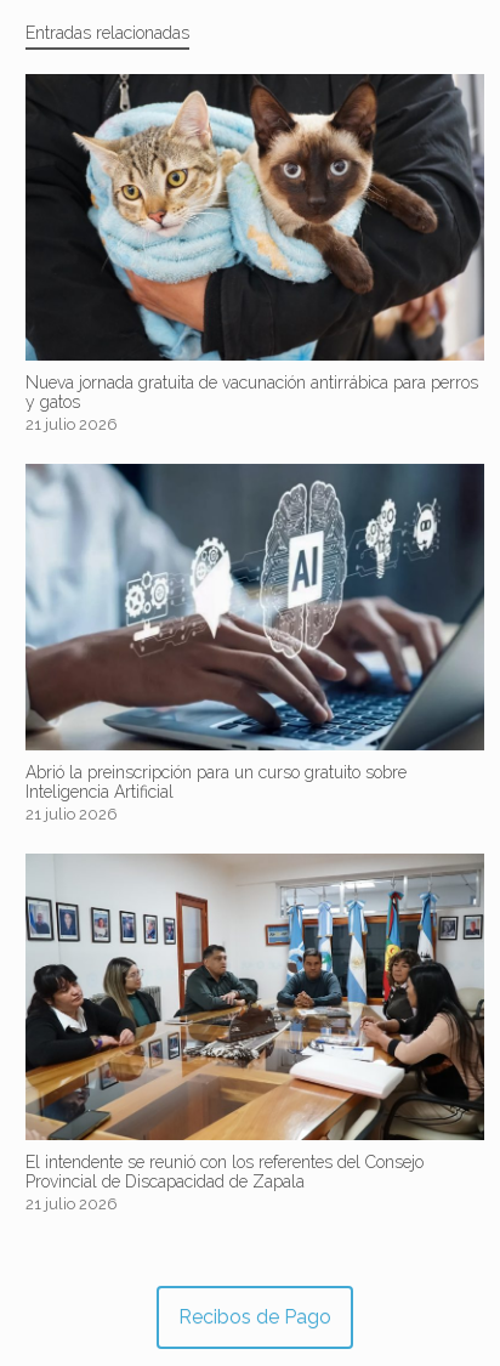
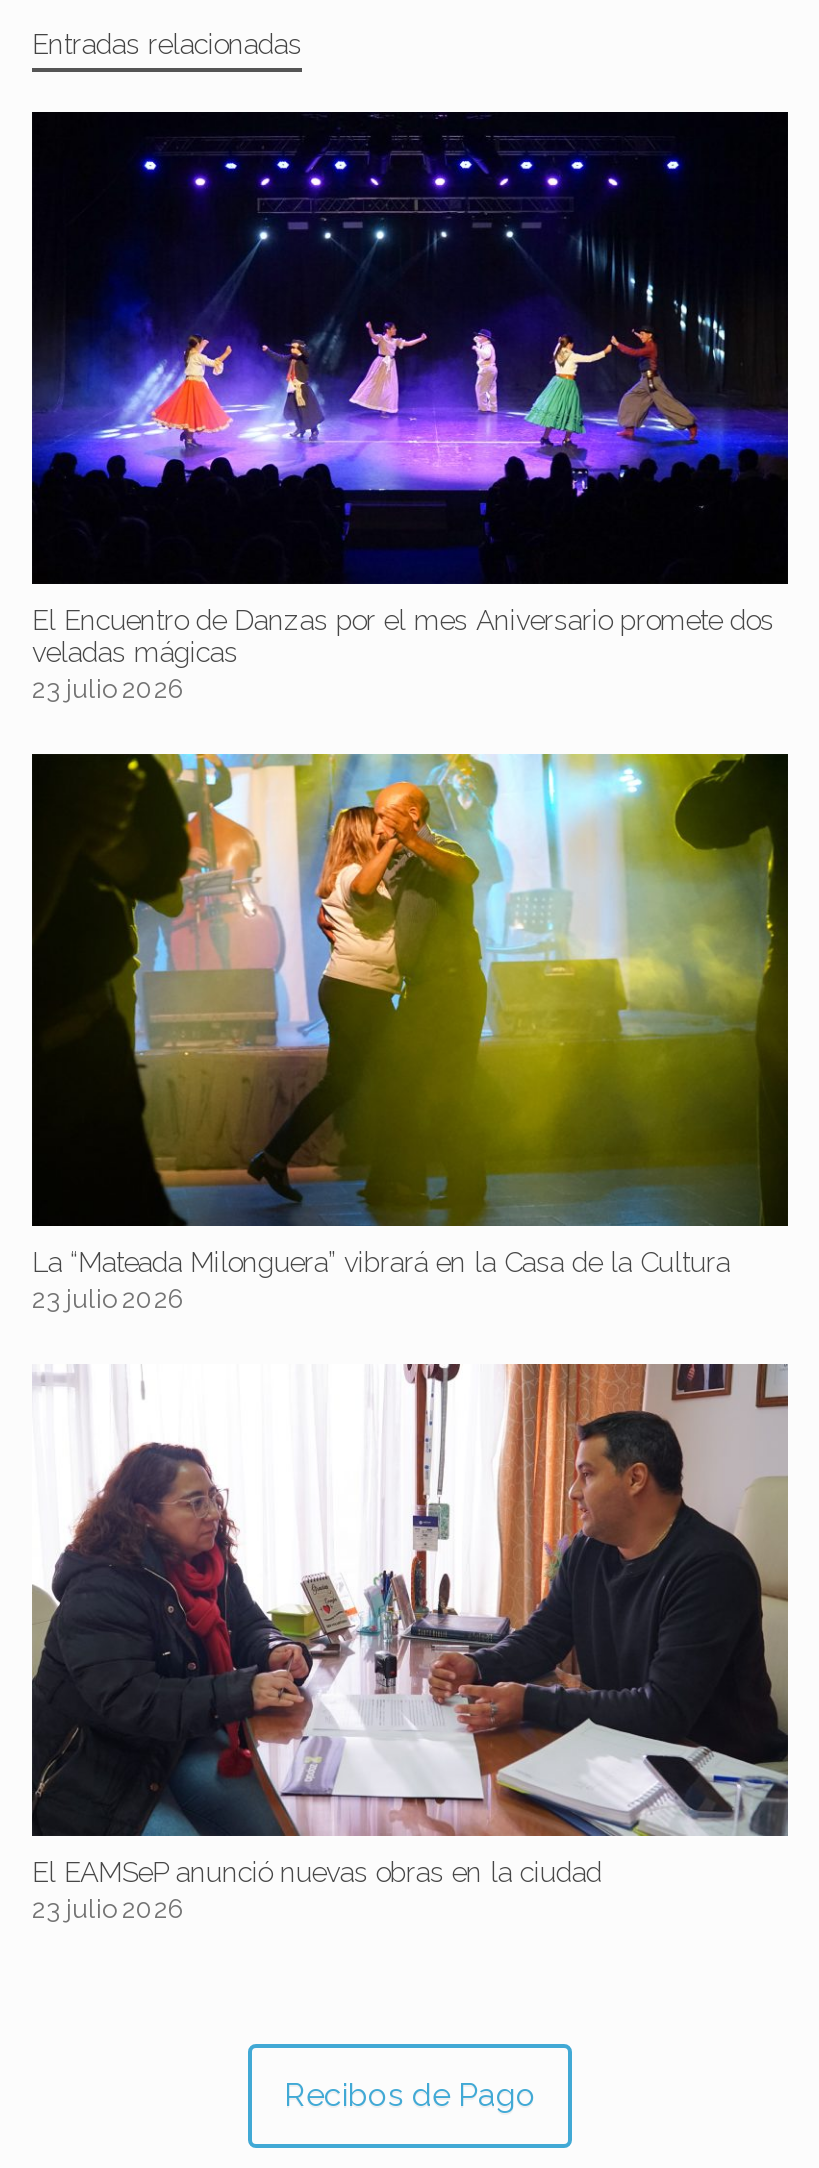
[24,73,485,434] [image] | Nueva jornada gratuita de vacunación antirrábica para perros | y gatos | 21 julio 2026 -> [30,110,790,704] [image] | El Encuentro de Danzas por el mes Aniversario promete dos | veladas mágicas | 23 julio 2026
[24,463,485,824] [image] | Abrió la preinscripción para un curso gratuito sobre | Inteligencia Artificial | 21 julio 2026 -> [30,752,790,1315] [image] | La “Mateada Milonguera” vibrará en la Casa de la Cultura | 23 julio 2026
[24,852,484,1213] [image] | El intendente se reunió con los referentes del Consejo | Provincial de Discapacidad de Zapala | 21 julio 2026 -> [32,1362,788,1925] [image] | El EAMSeP anunció nuevas obras en la ciudad | 23 julio 2026

